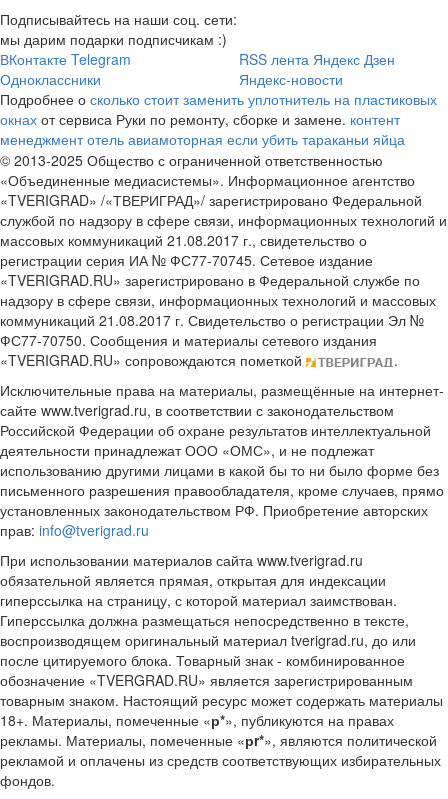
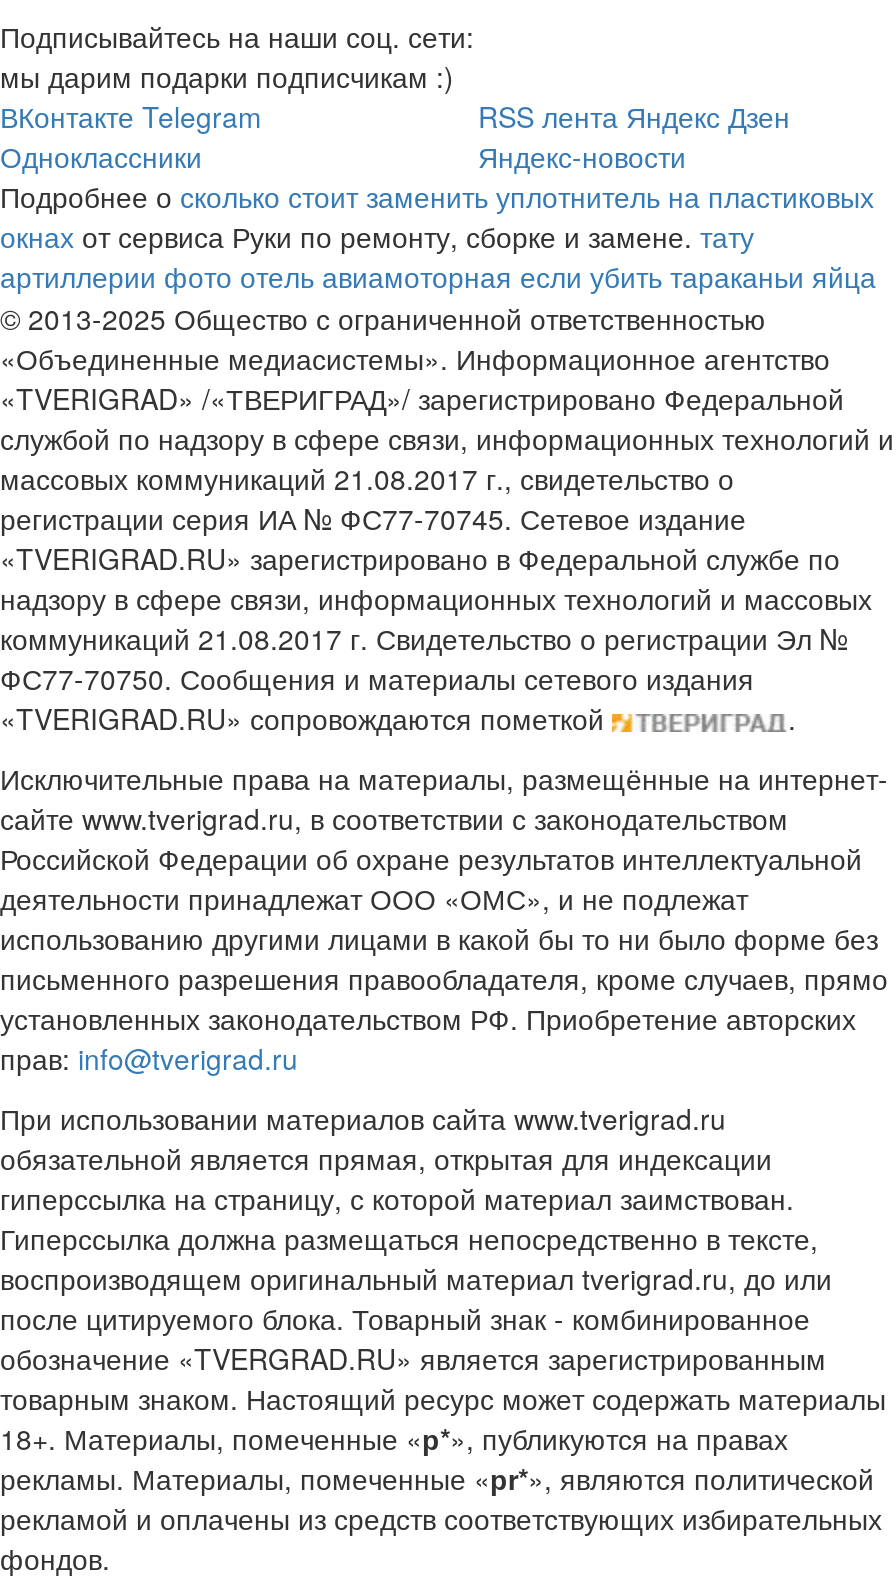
[0,109,405,149] окнах от сервиса Руки по ремонту, сборке и замене. контент | менеджмент отель авиамоторная если убить тараканьи яйца -> [0,216,876,296] окнах от сервиса Руки по ремонту, сборке и замене. тату | артиллерии фото отель авиамоторная если убить тараканьи яйца

